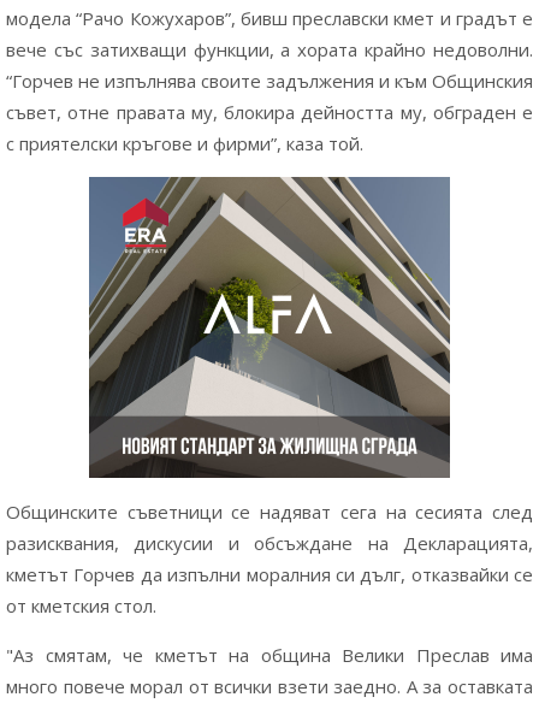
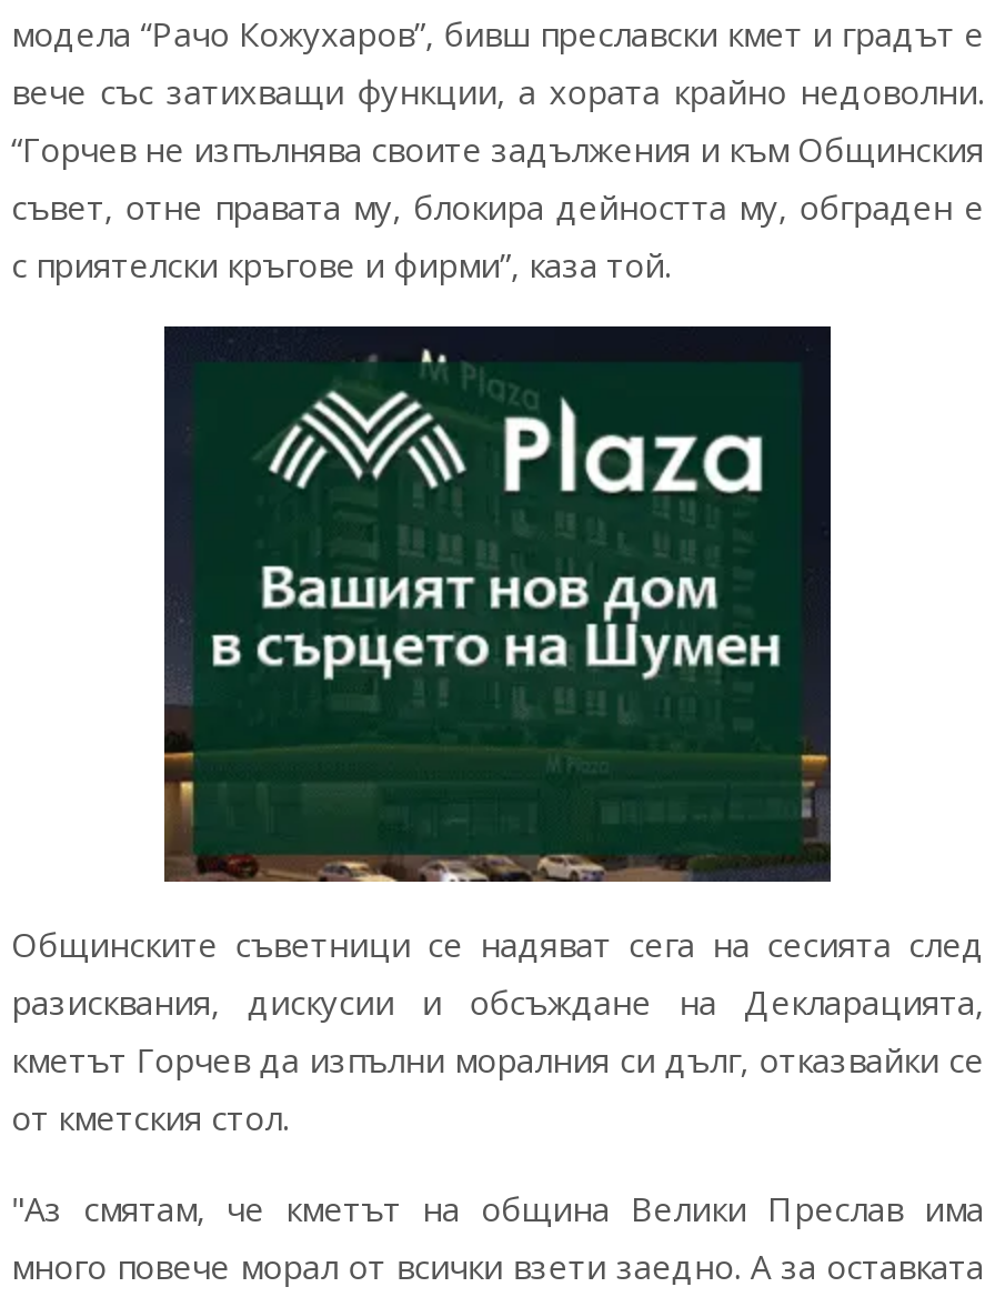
[88,176,451,479] [image] -> [162,324,833,884] [image]

